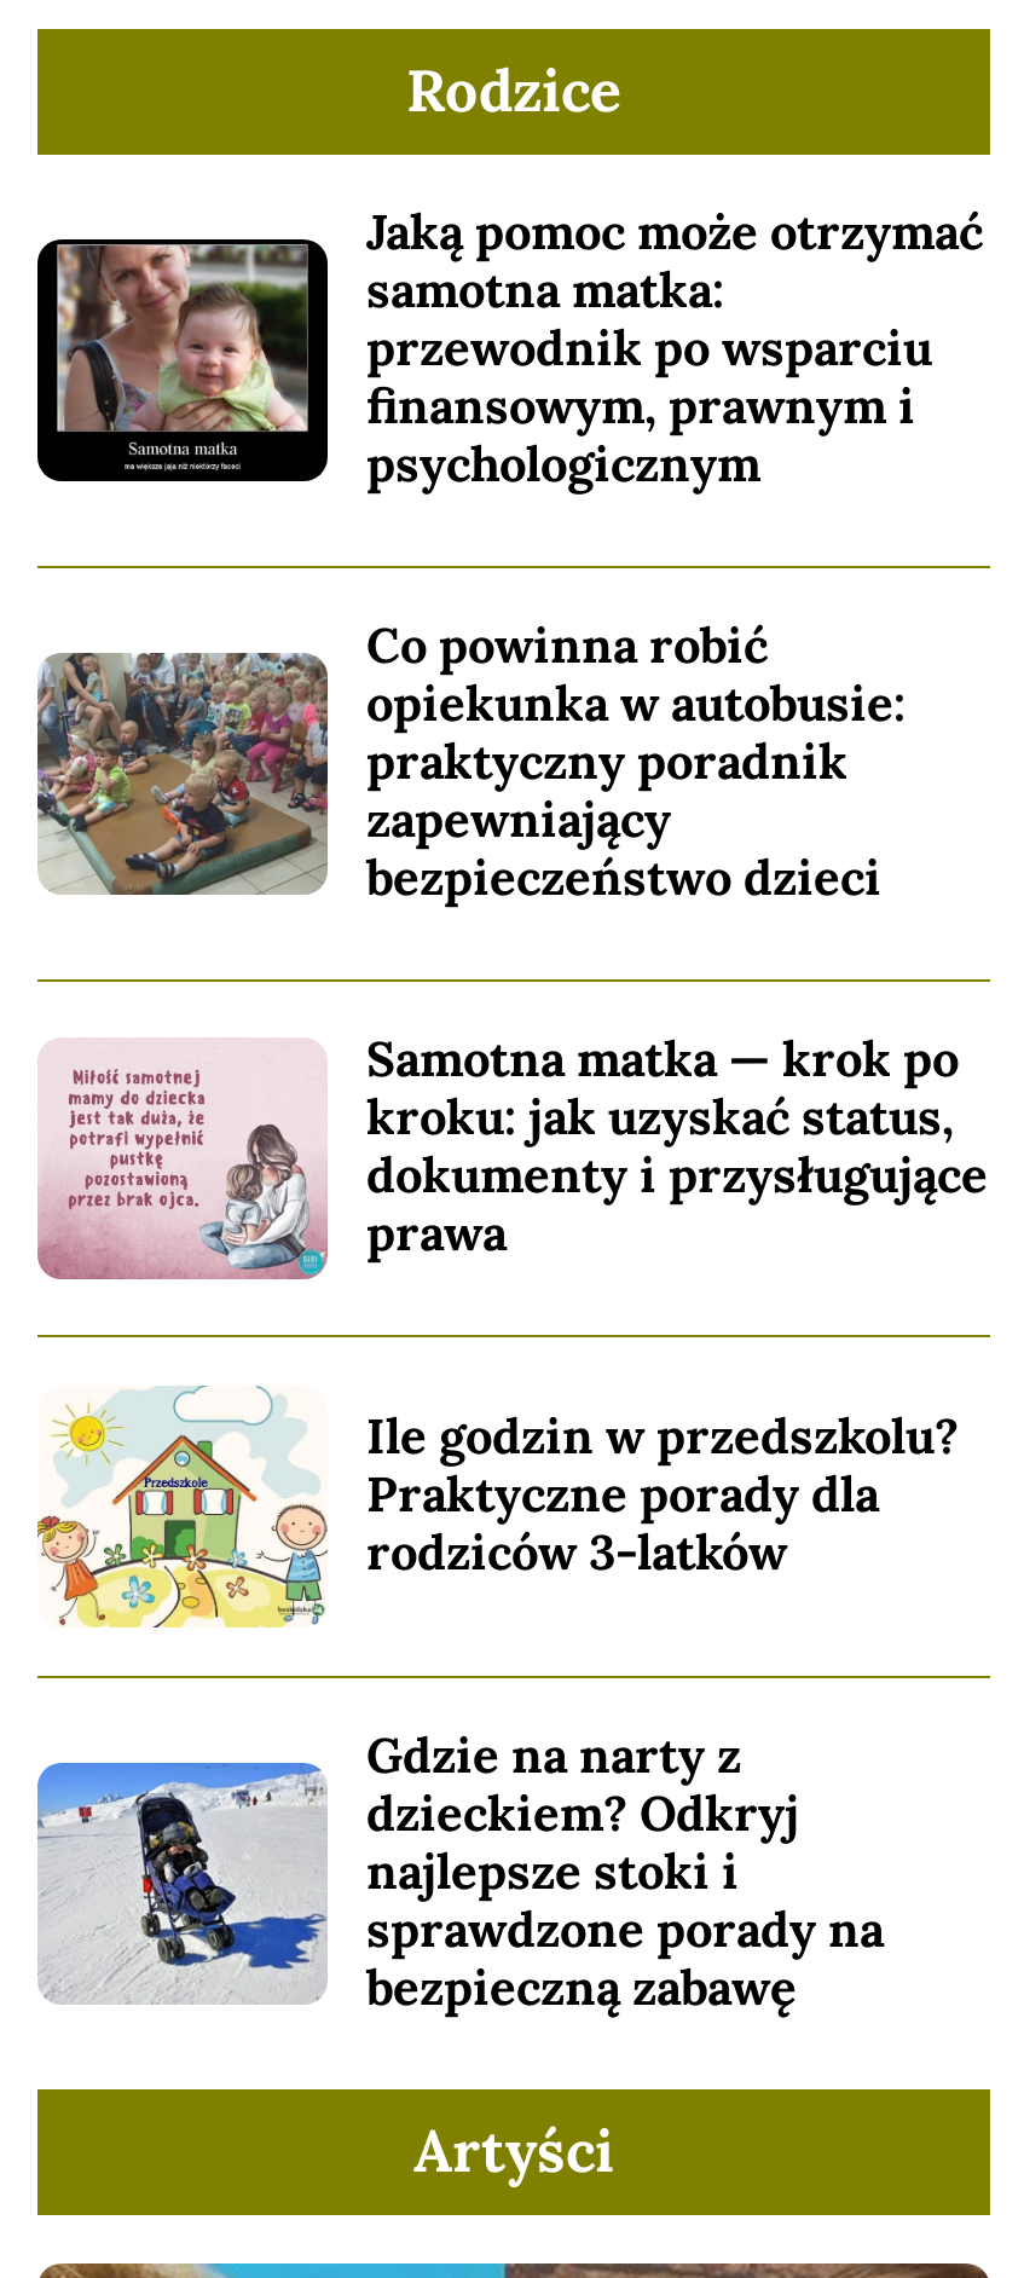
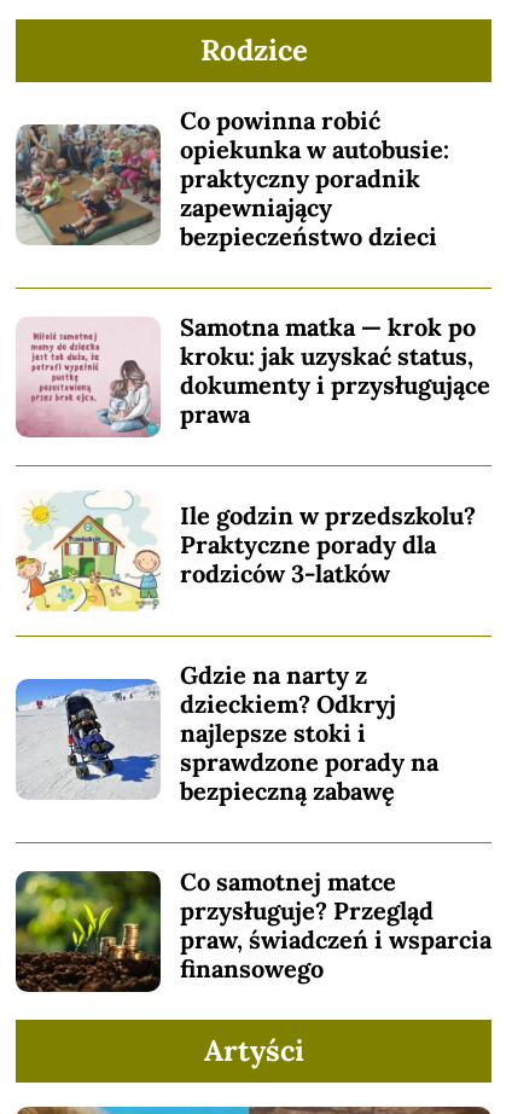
[35,200,983,492] [image] | Jaką pomoc może otrzymać | samotna matka: | przewodnik po wsparciu | finansowym, prawnym i | psychologicznym -> none
moved [33,613,988,2016] -> [13,105,490,805]: [image] | Co powinna robić | opiekunka w autobusie: | ... | sprawdzone porady na | bezpieczną zabawę
none -> [14,857,491,993] [image] | Co samotnej matce | przysługuje? Przegląd | praw, świadczeń i wsparcia | finansowego

